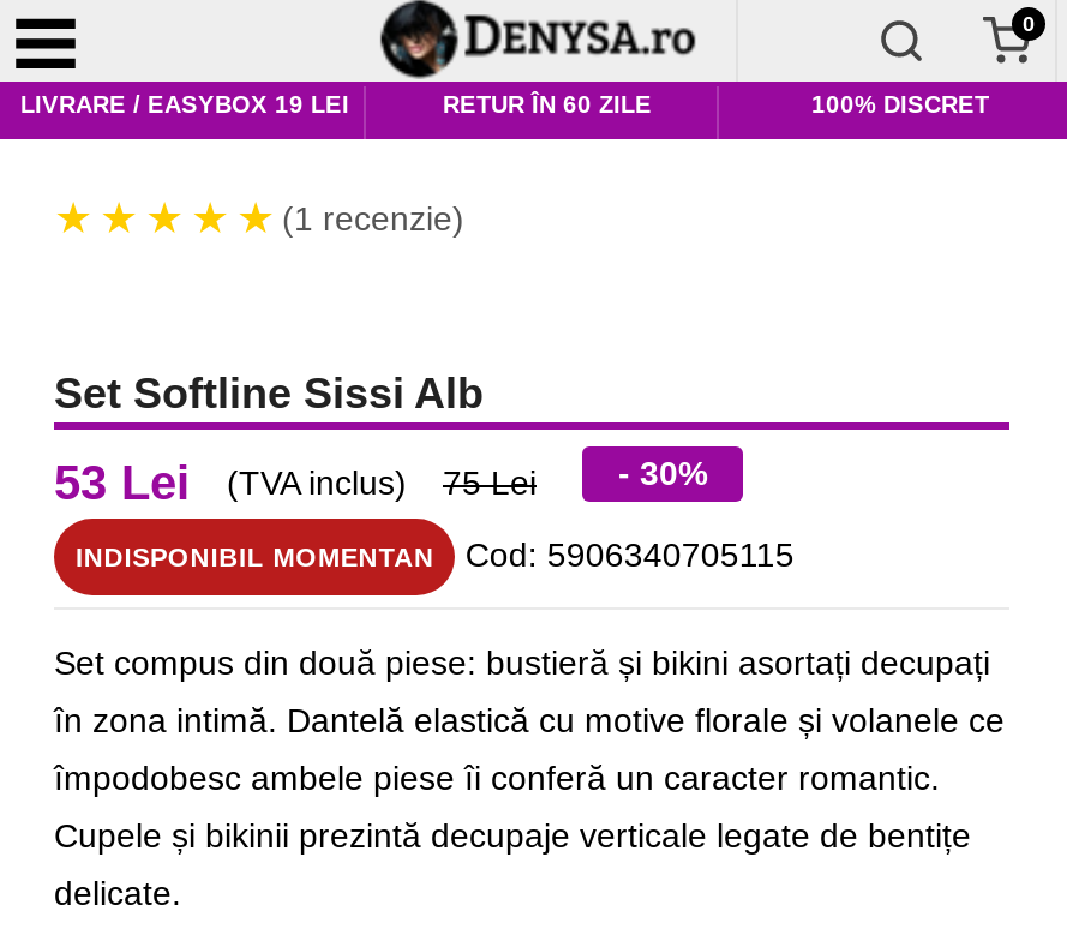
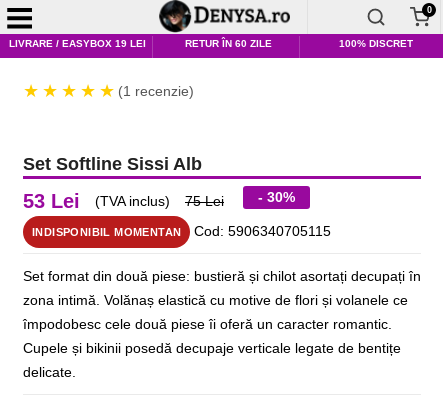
[54,643,990,682] Set compus din două piese: bustieră și bikini asortați decupați -> [23,268,421,284] Set format din două piese: bustieră și chilot asortați decupați în
[54,701,1005,739] în zona intimă. Dantelă elastică cu motive florale și volanele ce -> [23,292,408,308] zona intimă. Volănaș elastică cu motive de flori și volanele ce
[54,759,940,797] împodobesc ambele piese îi conferă un caracter romantic. -> [23,316,392,332] împodobesc cele două piese îi oferă un caracter romantic.
[54,816,971,855] Cupele și bikinii prezintă decupaje verticale legate de bentițe -> [23,340,401,356] Cupele și bikinii posedă decupaje verticale legate de bentițe

